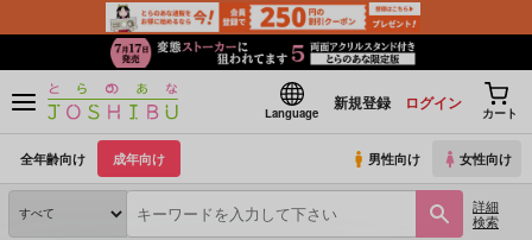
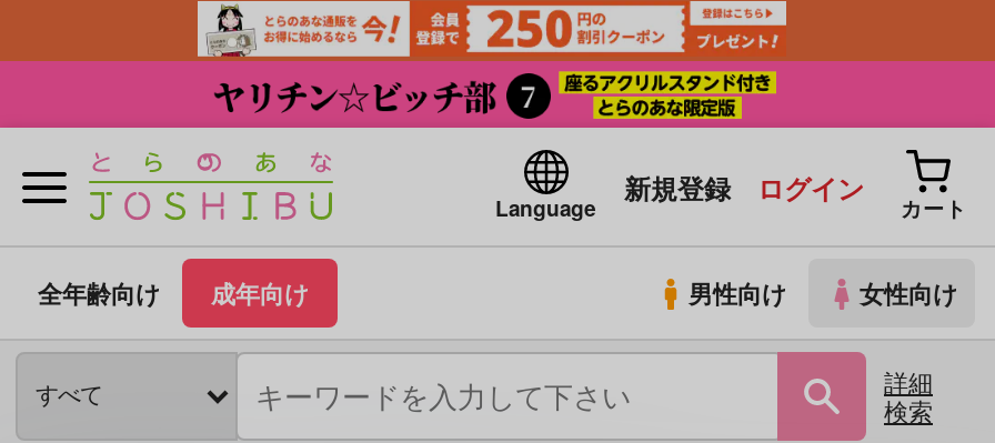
[4,33,528,71] [image] -> [7,59,988,130] [image]

